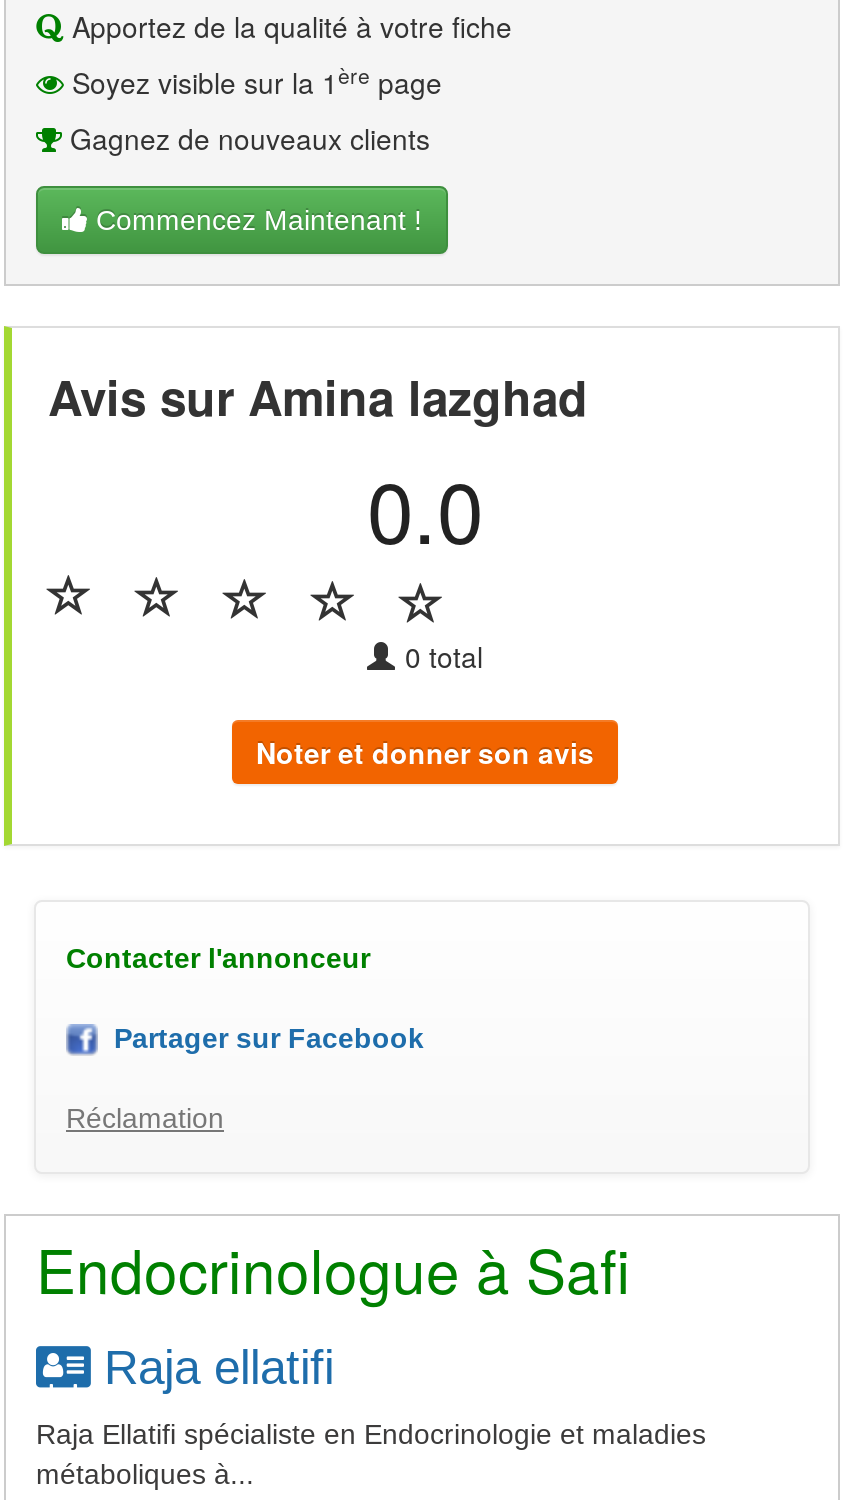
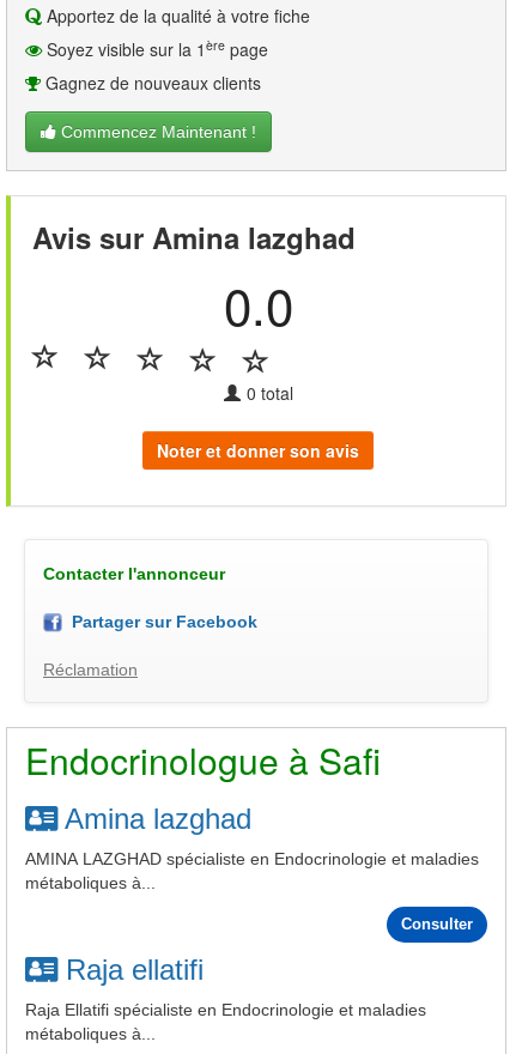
none -> [25,802,479,933] Amina lazghad | AMINA LAZGHAD spécialiste en Endocrinologie et maladies | métaboliques à... | Consulter

